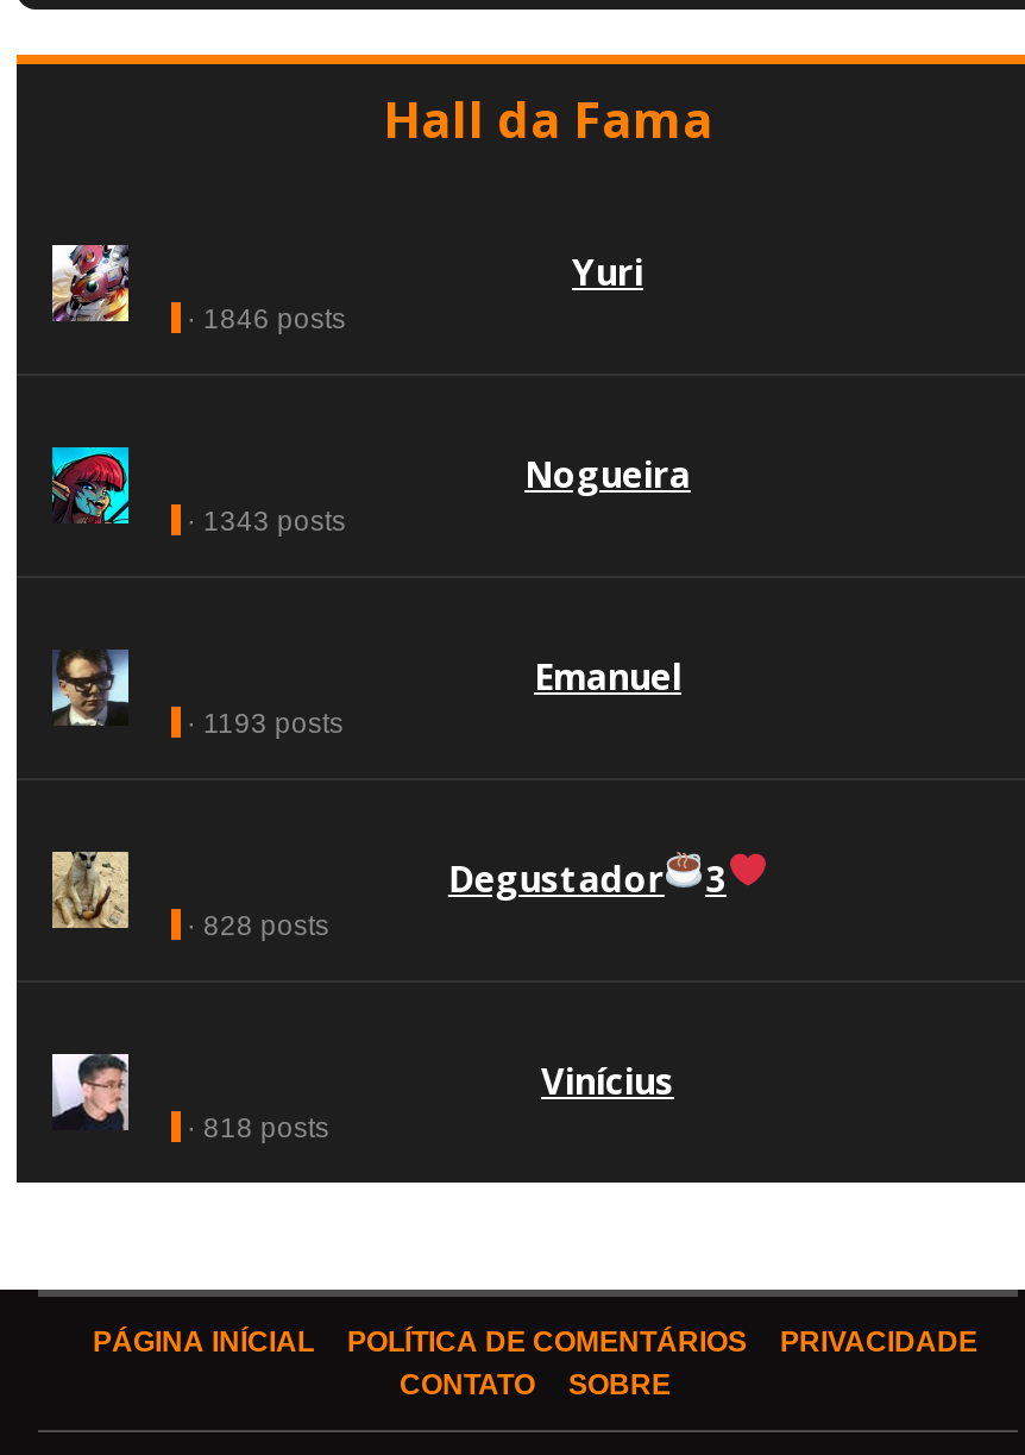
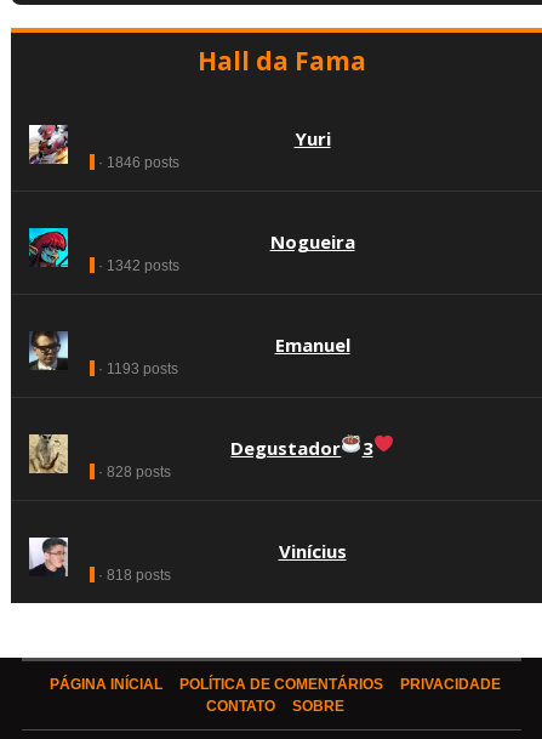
[180,505,346,536] · 1343 posts -> [94,258,179,273] · 1342 posts

